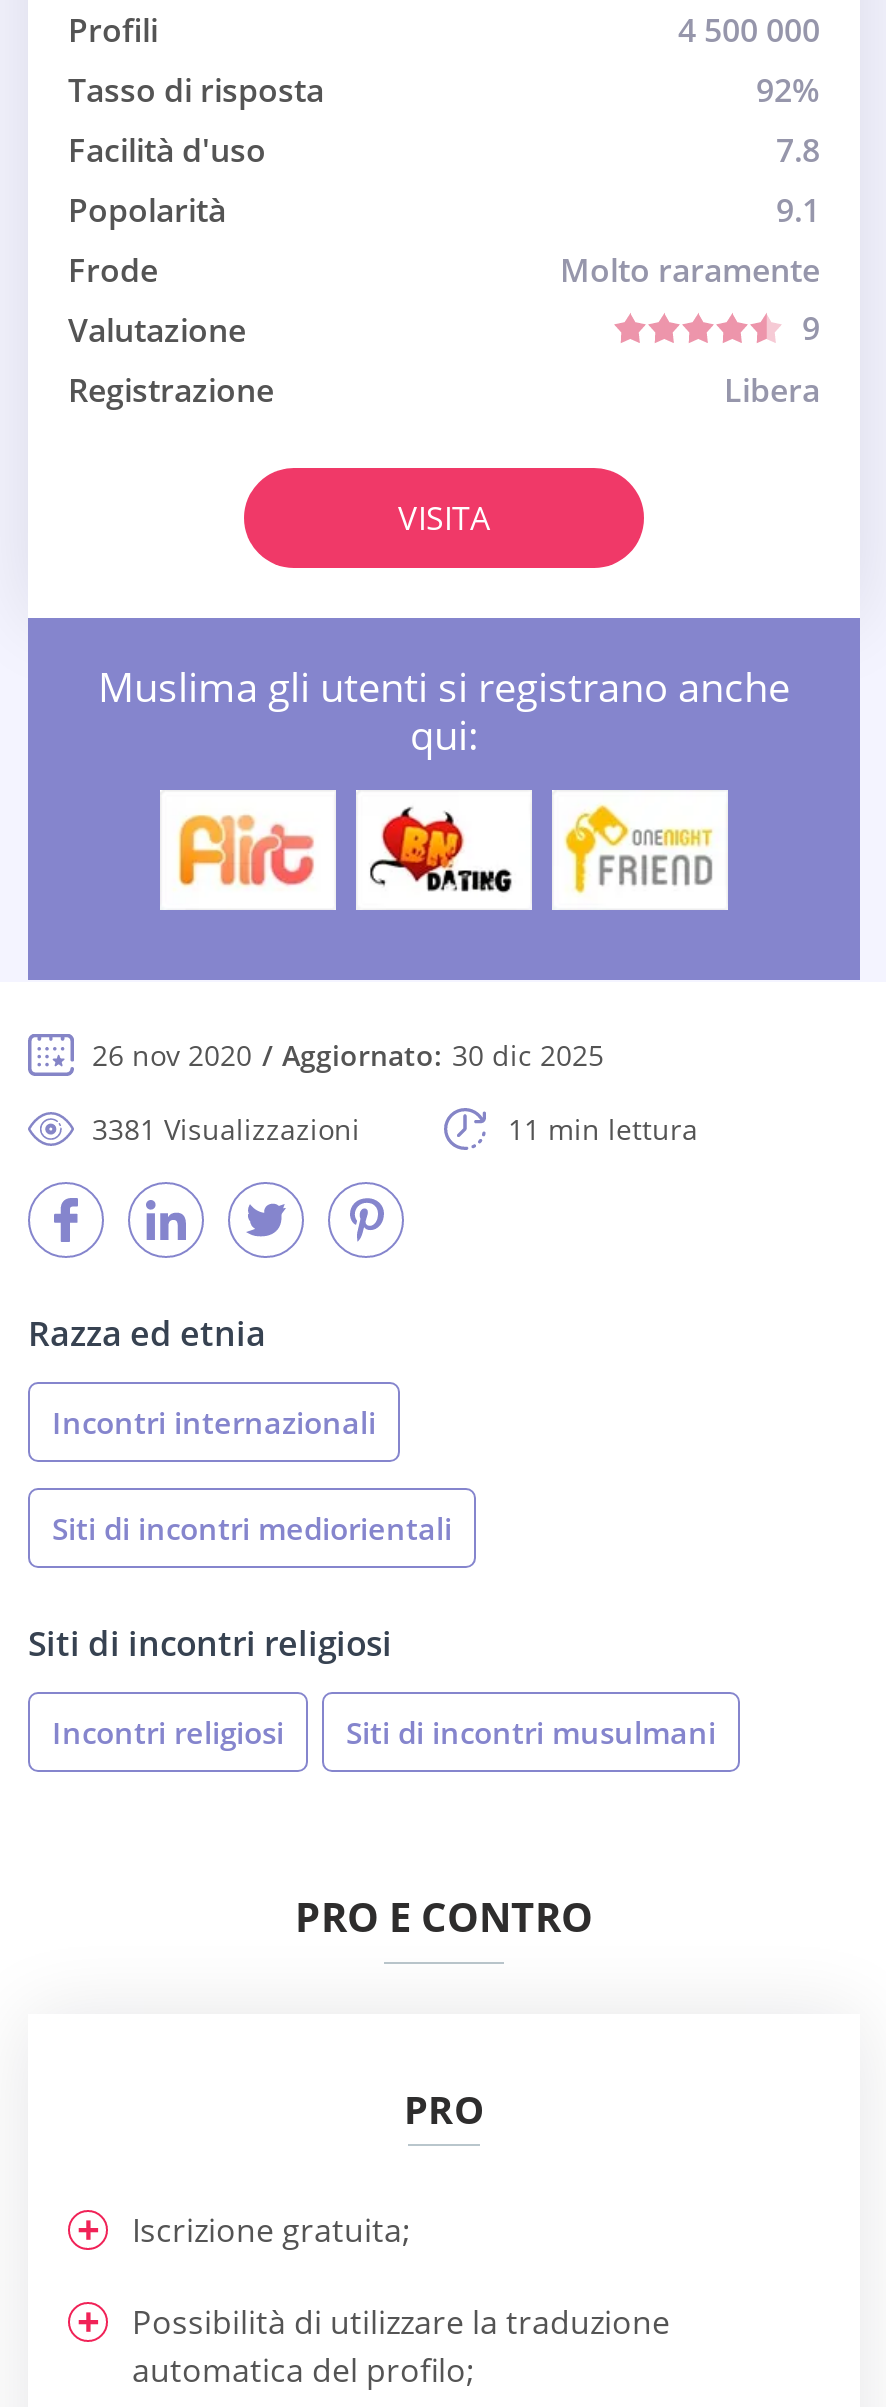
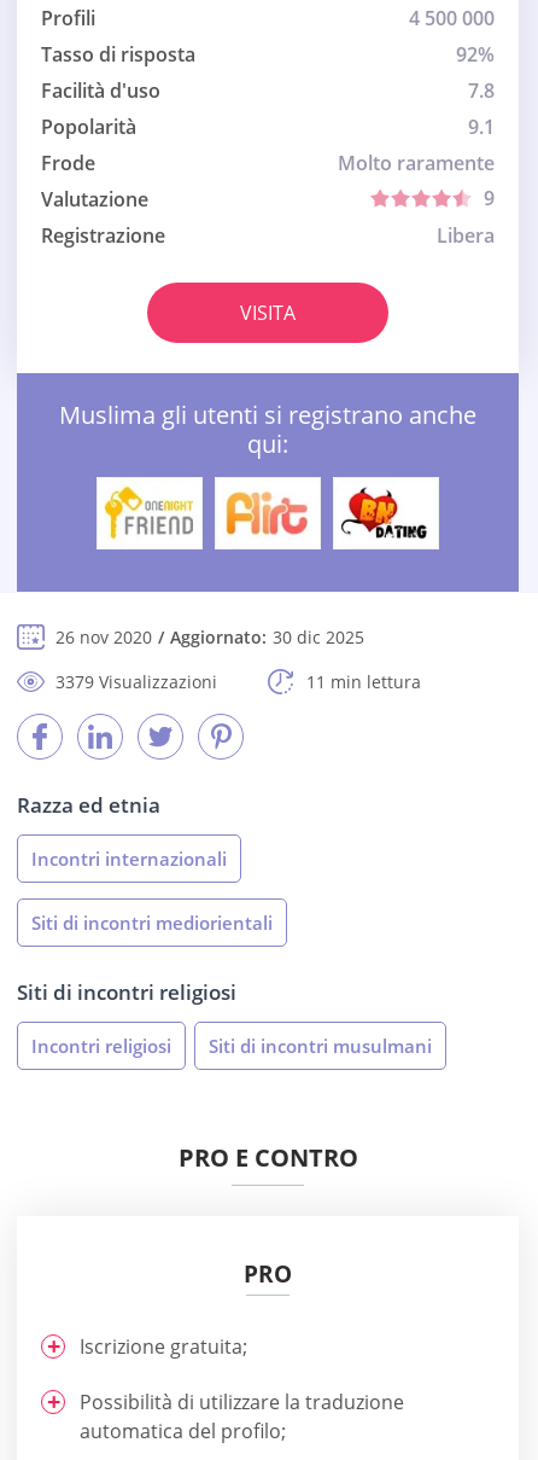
[174,806,320,892] [image] -> [104,485,194,541] [image]
[368,806,514,894] [image] -> [223,488,309,539] [image]
[562,804,714,896] [image] -> [340,487,429,540] [image]
[92,1110,360,1148] 3381 Visualizzazioni -> [55,670,217,693] 3379 Visualizzazioni

